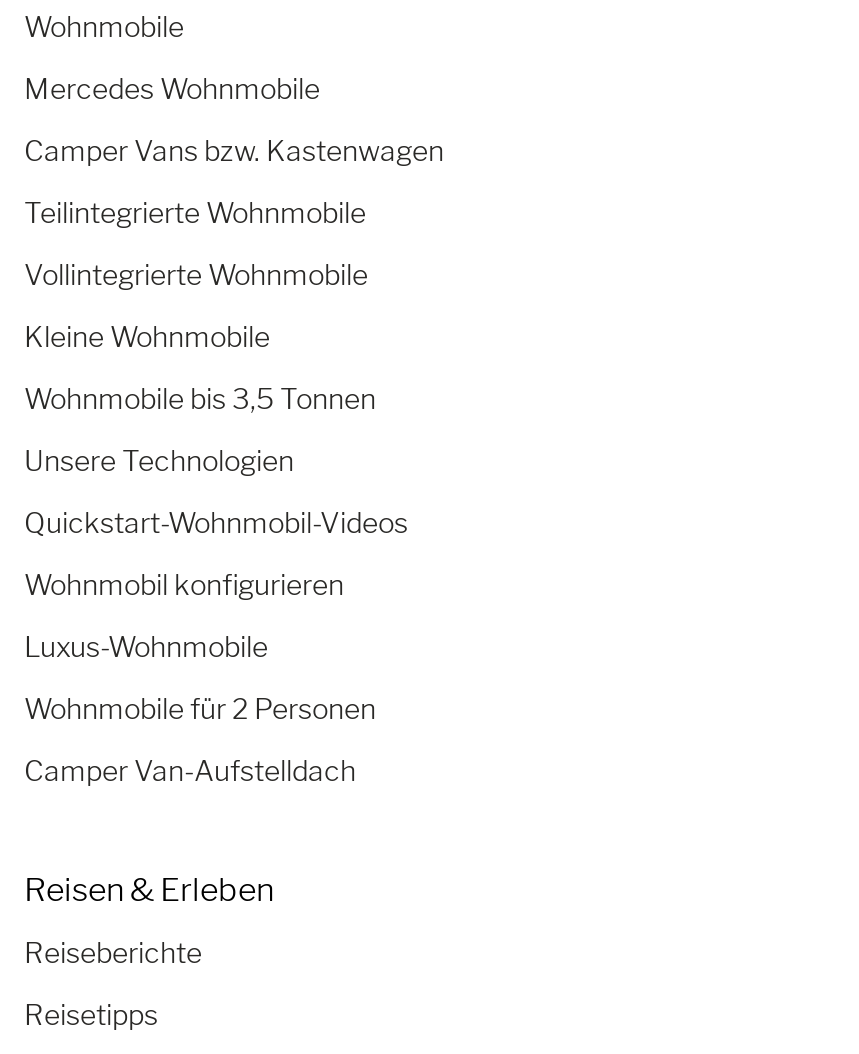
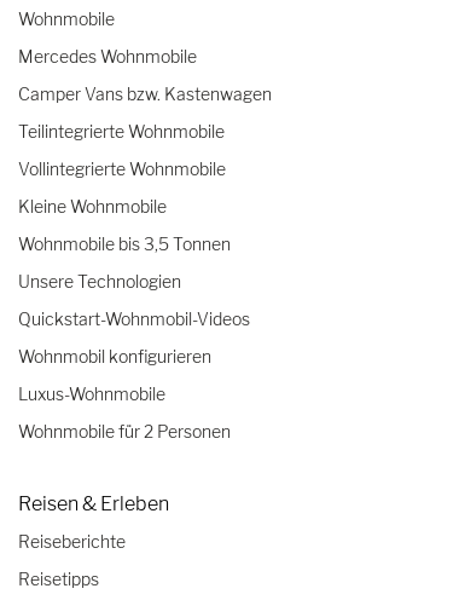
[24,754,356,788] Camper Van-Aufstelldach -> none

